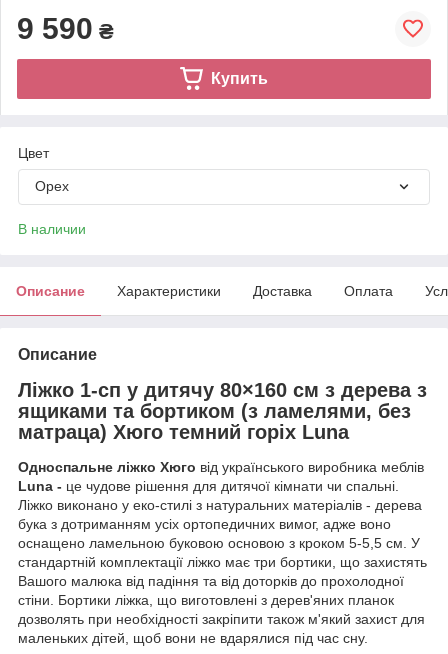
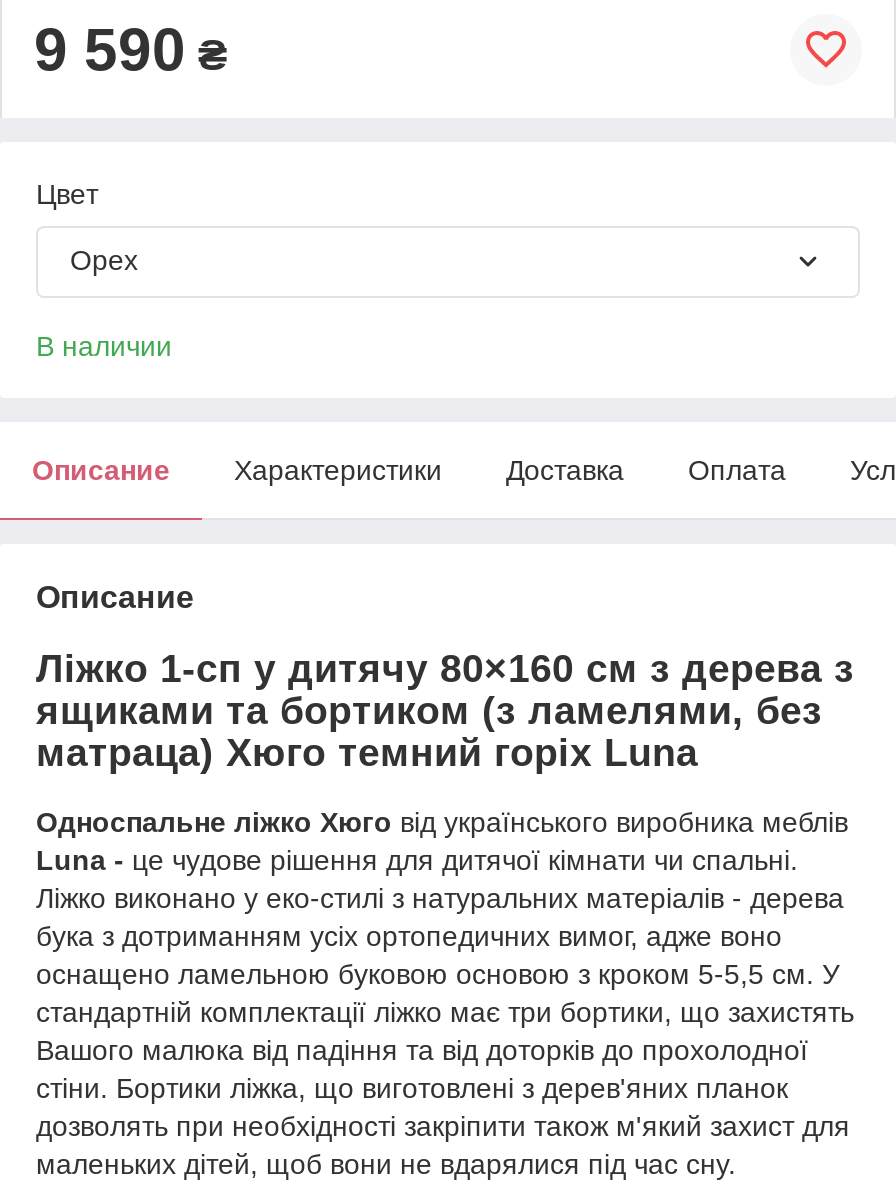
[211,70,268,87] Купить -> none

